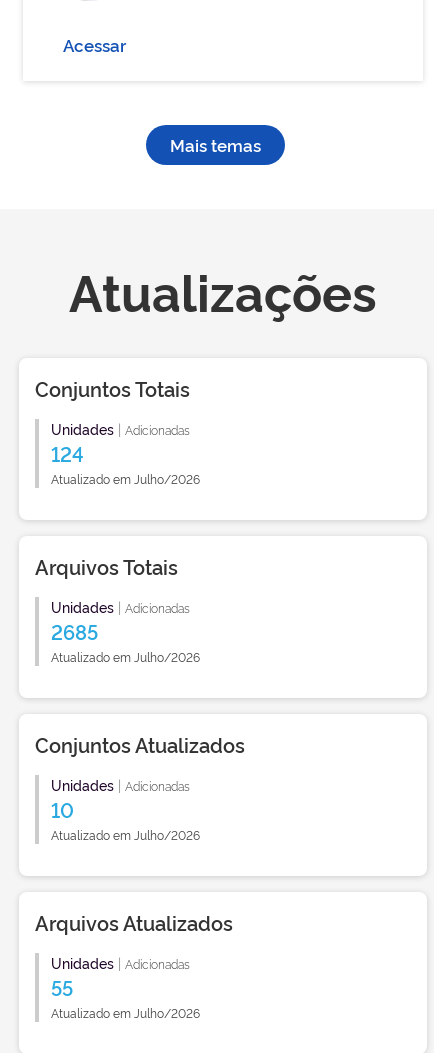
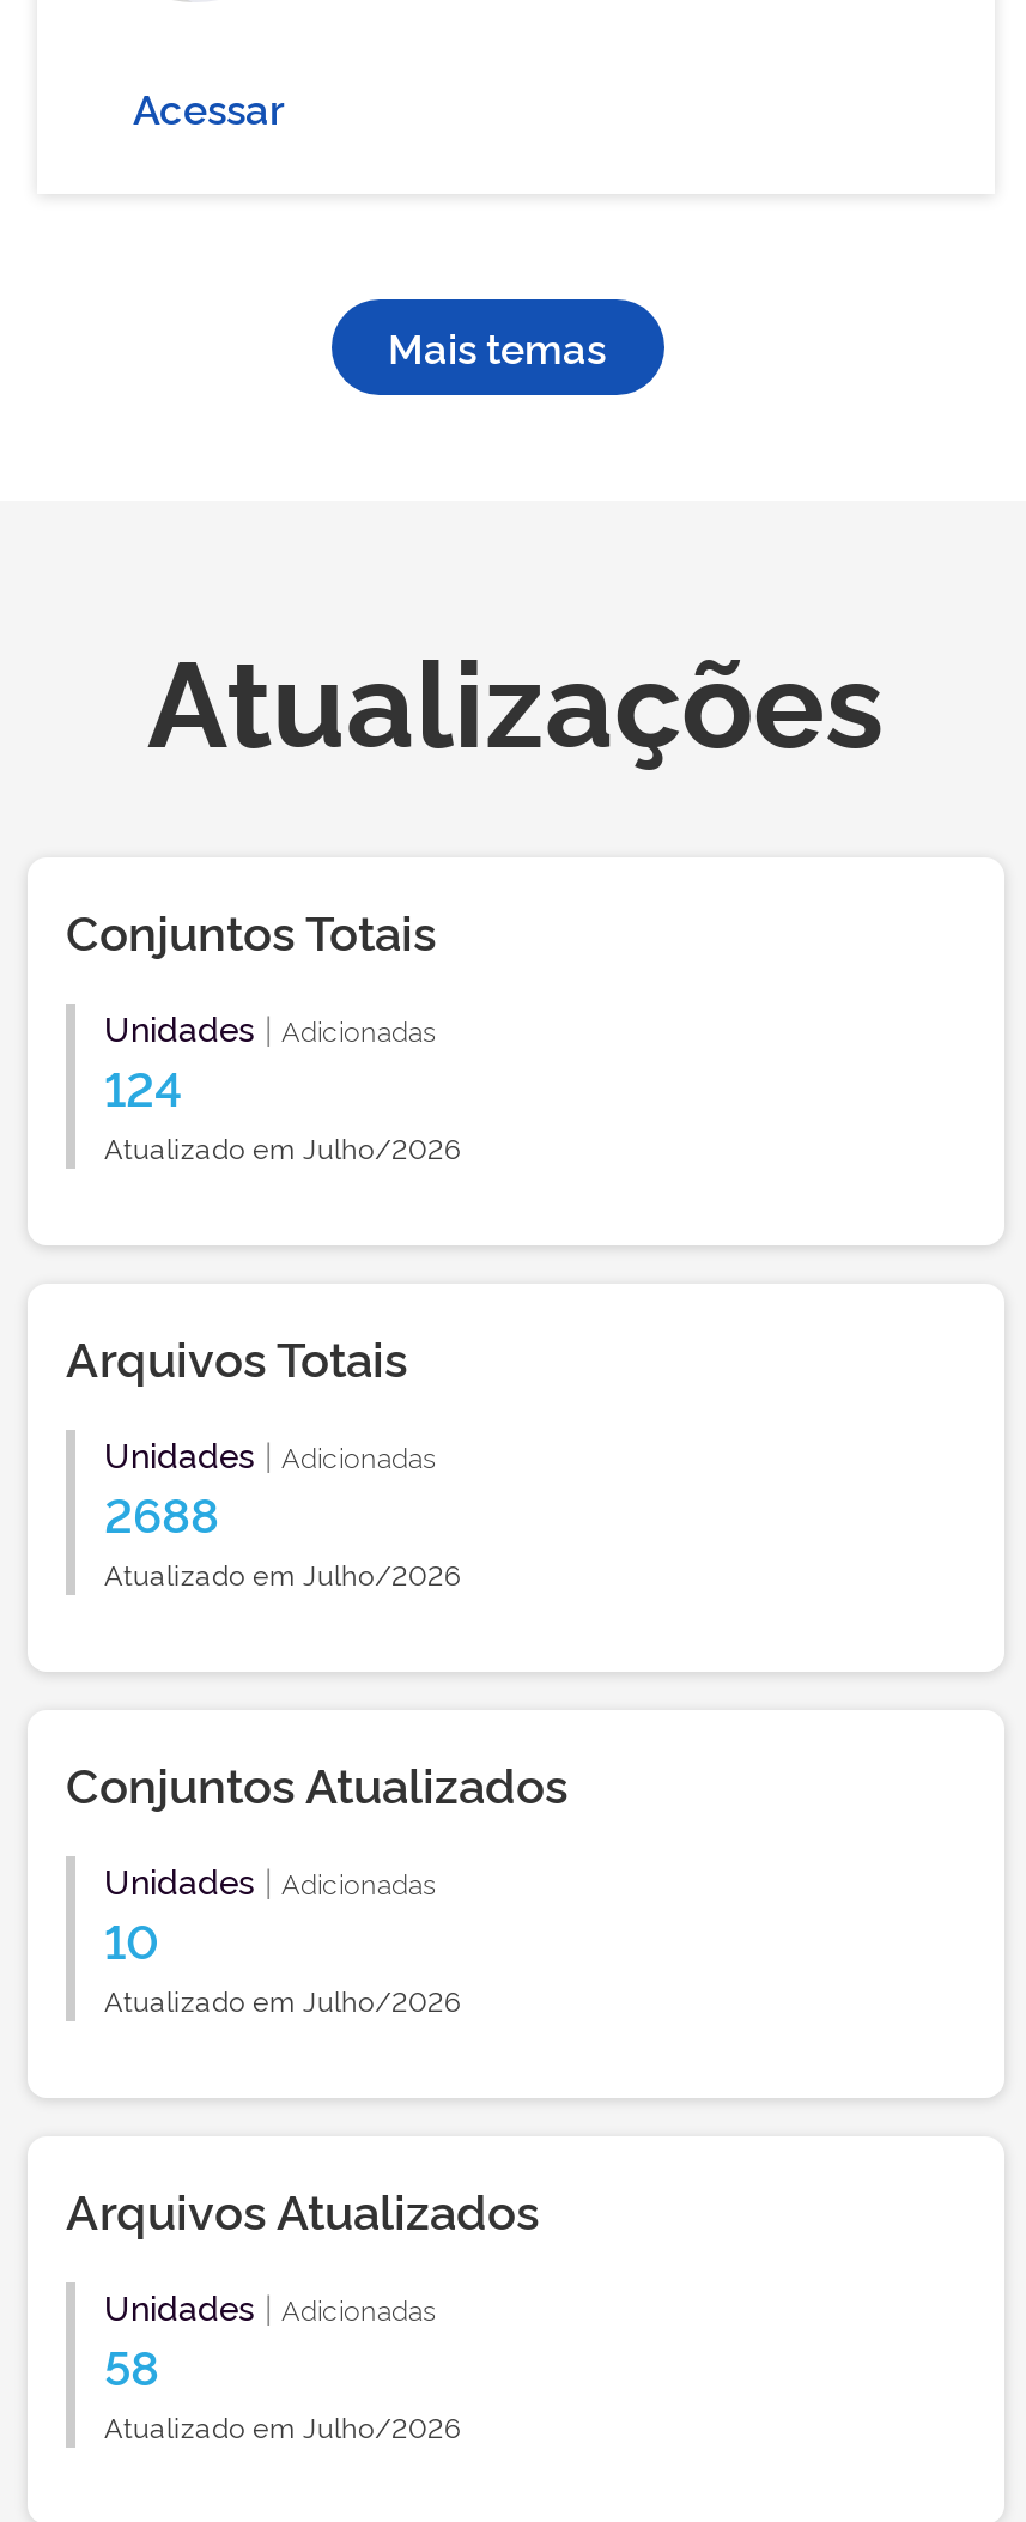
[51,616,98,644] 2685 -> [104,1477,219,1544] 2688
[51,972,73,1000] 55 -> [104,2329,159,2396] 58

